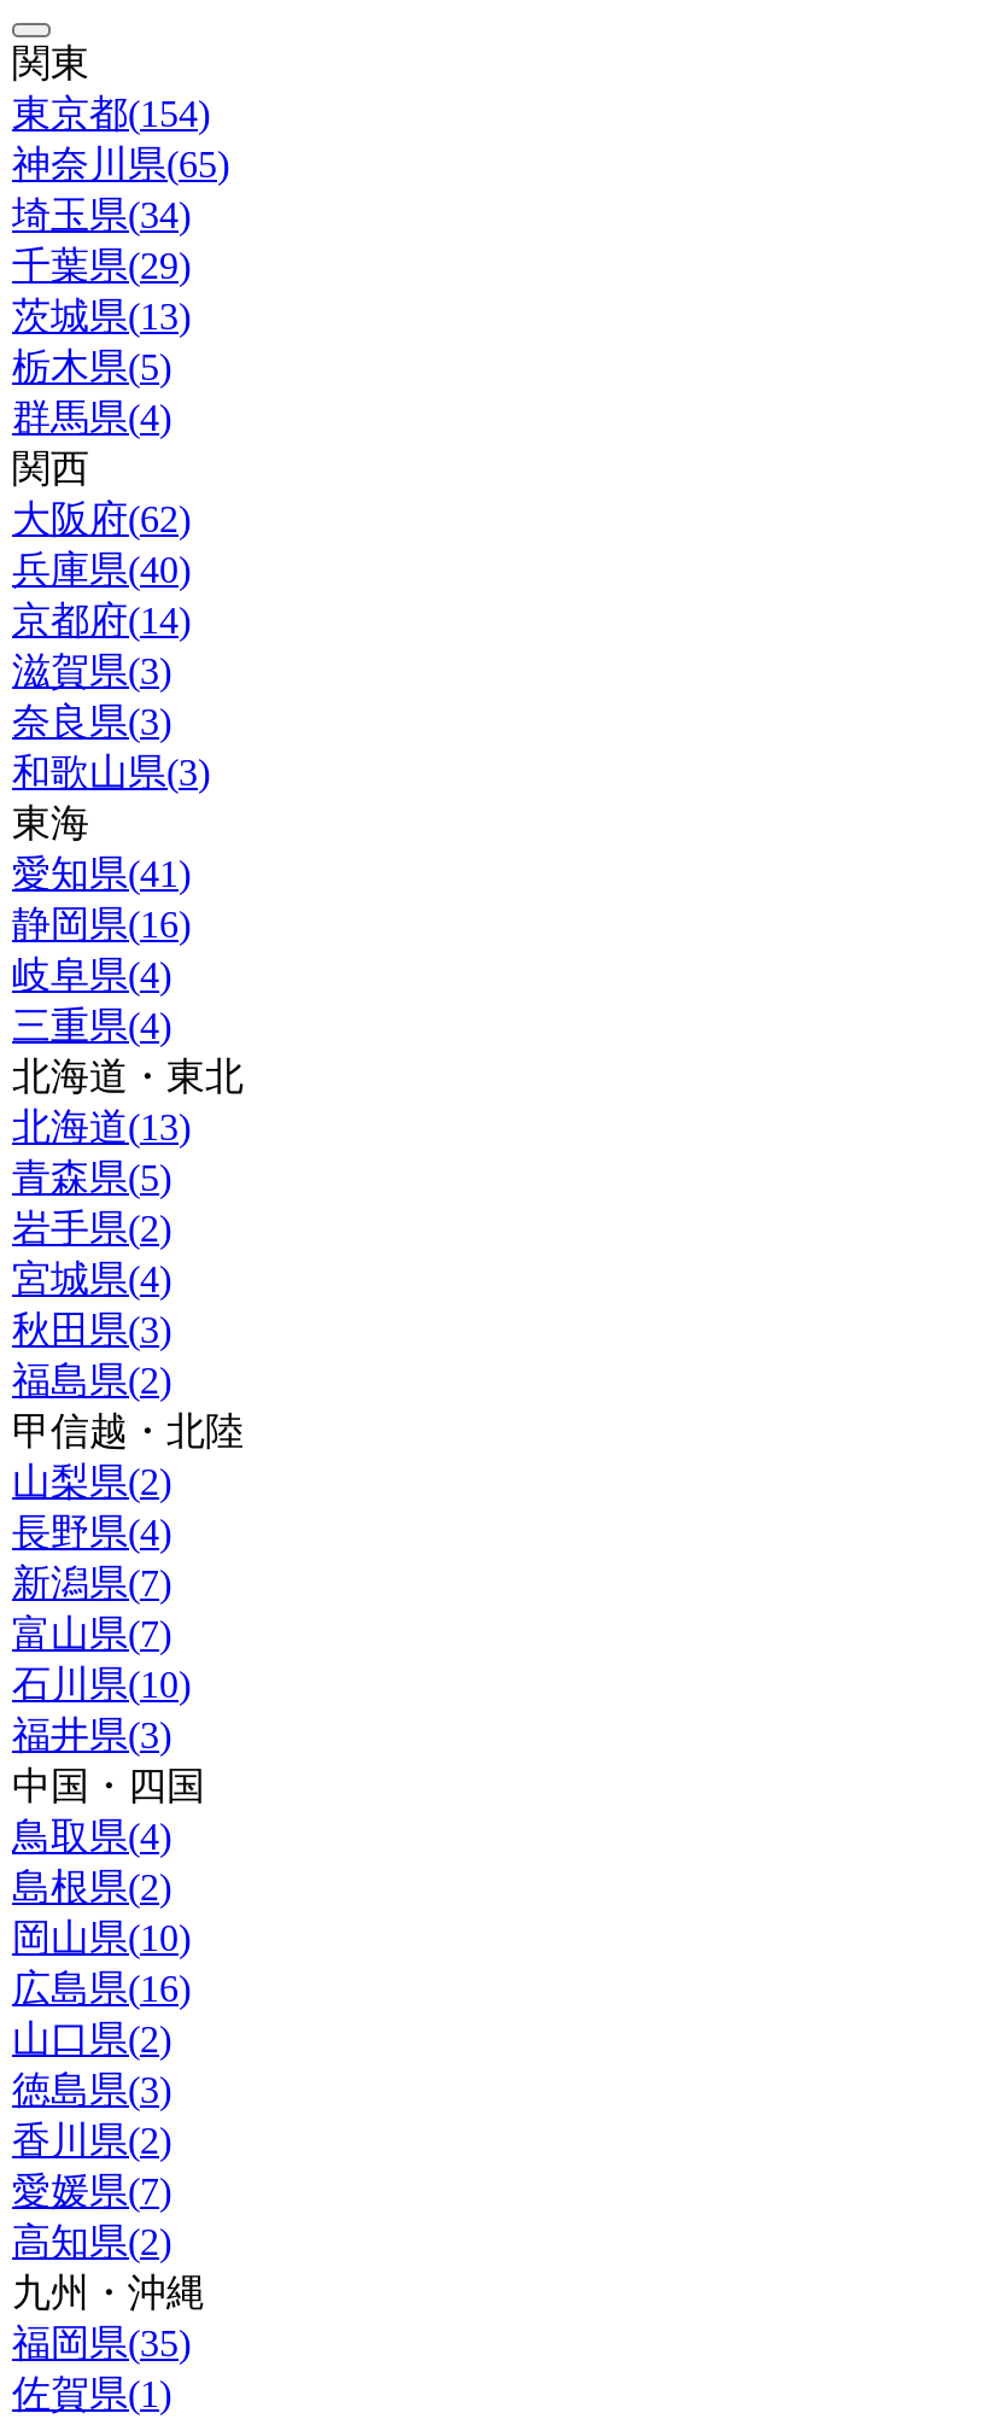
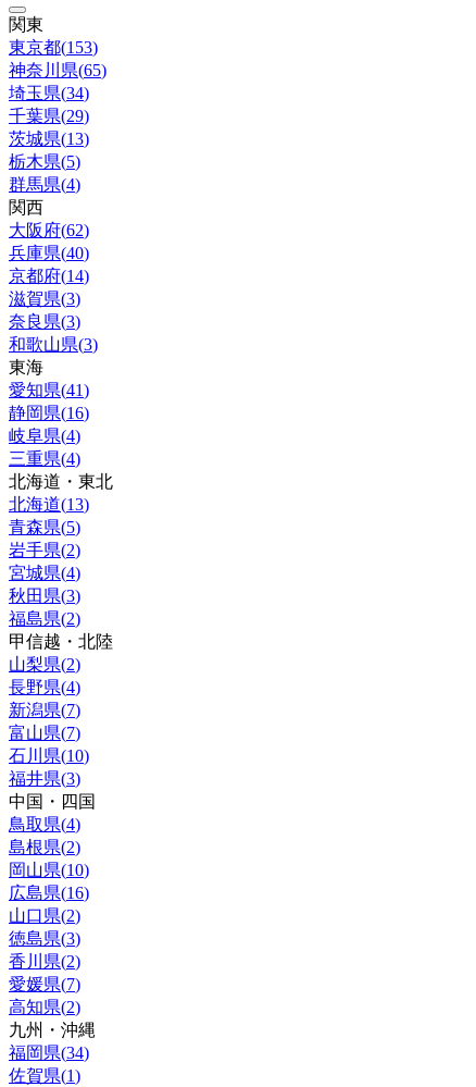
[12,92,210,133] 東京都(154) -> [9,38,98,56] 東京都(153)
[12,2321,191,2362] 福岡県(35) -> [9,1043,89,1061] 福岡県(34)

